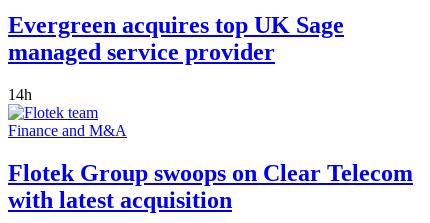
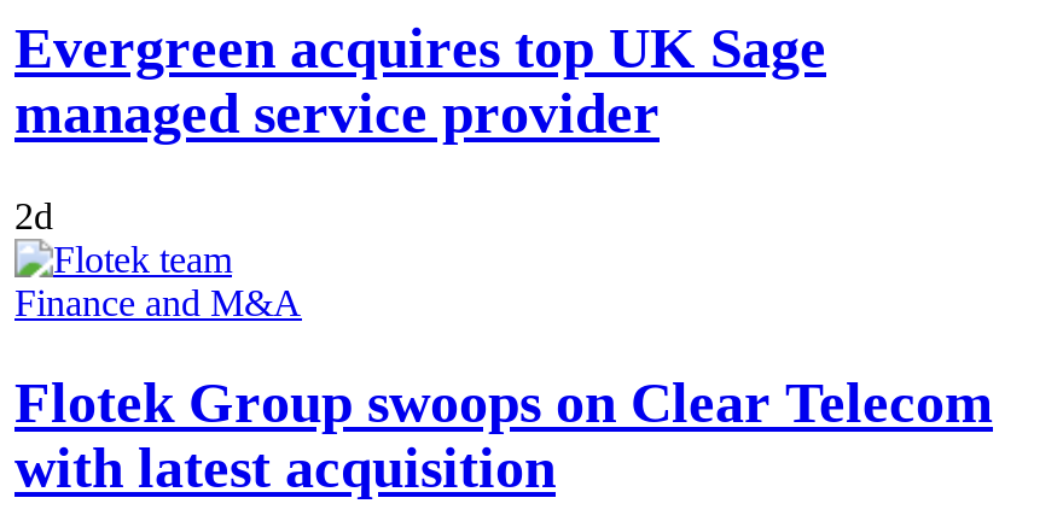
[8,86,32,103] 14h -> [14,194,53,235] 2d

